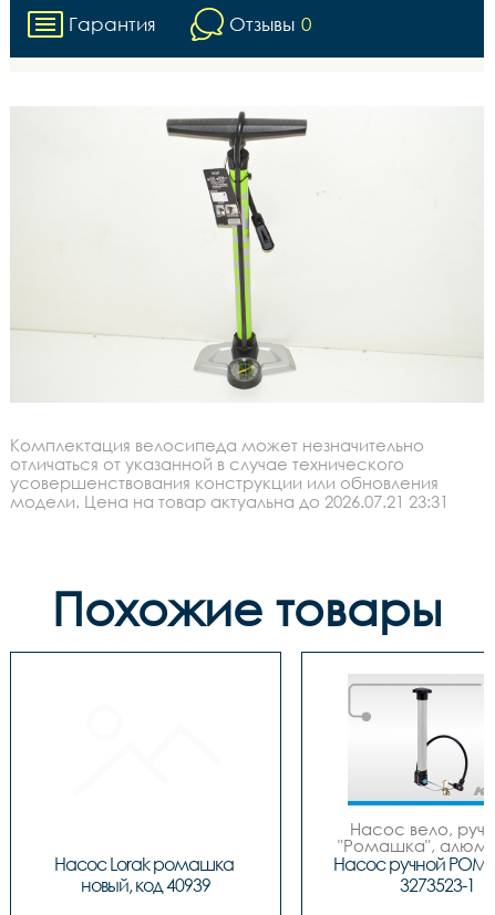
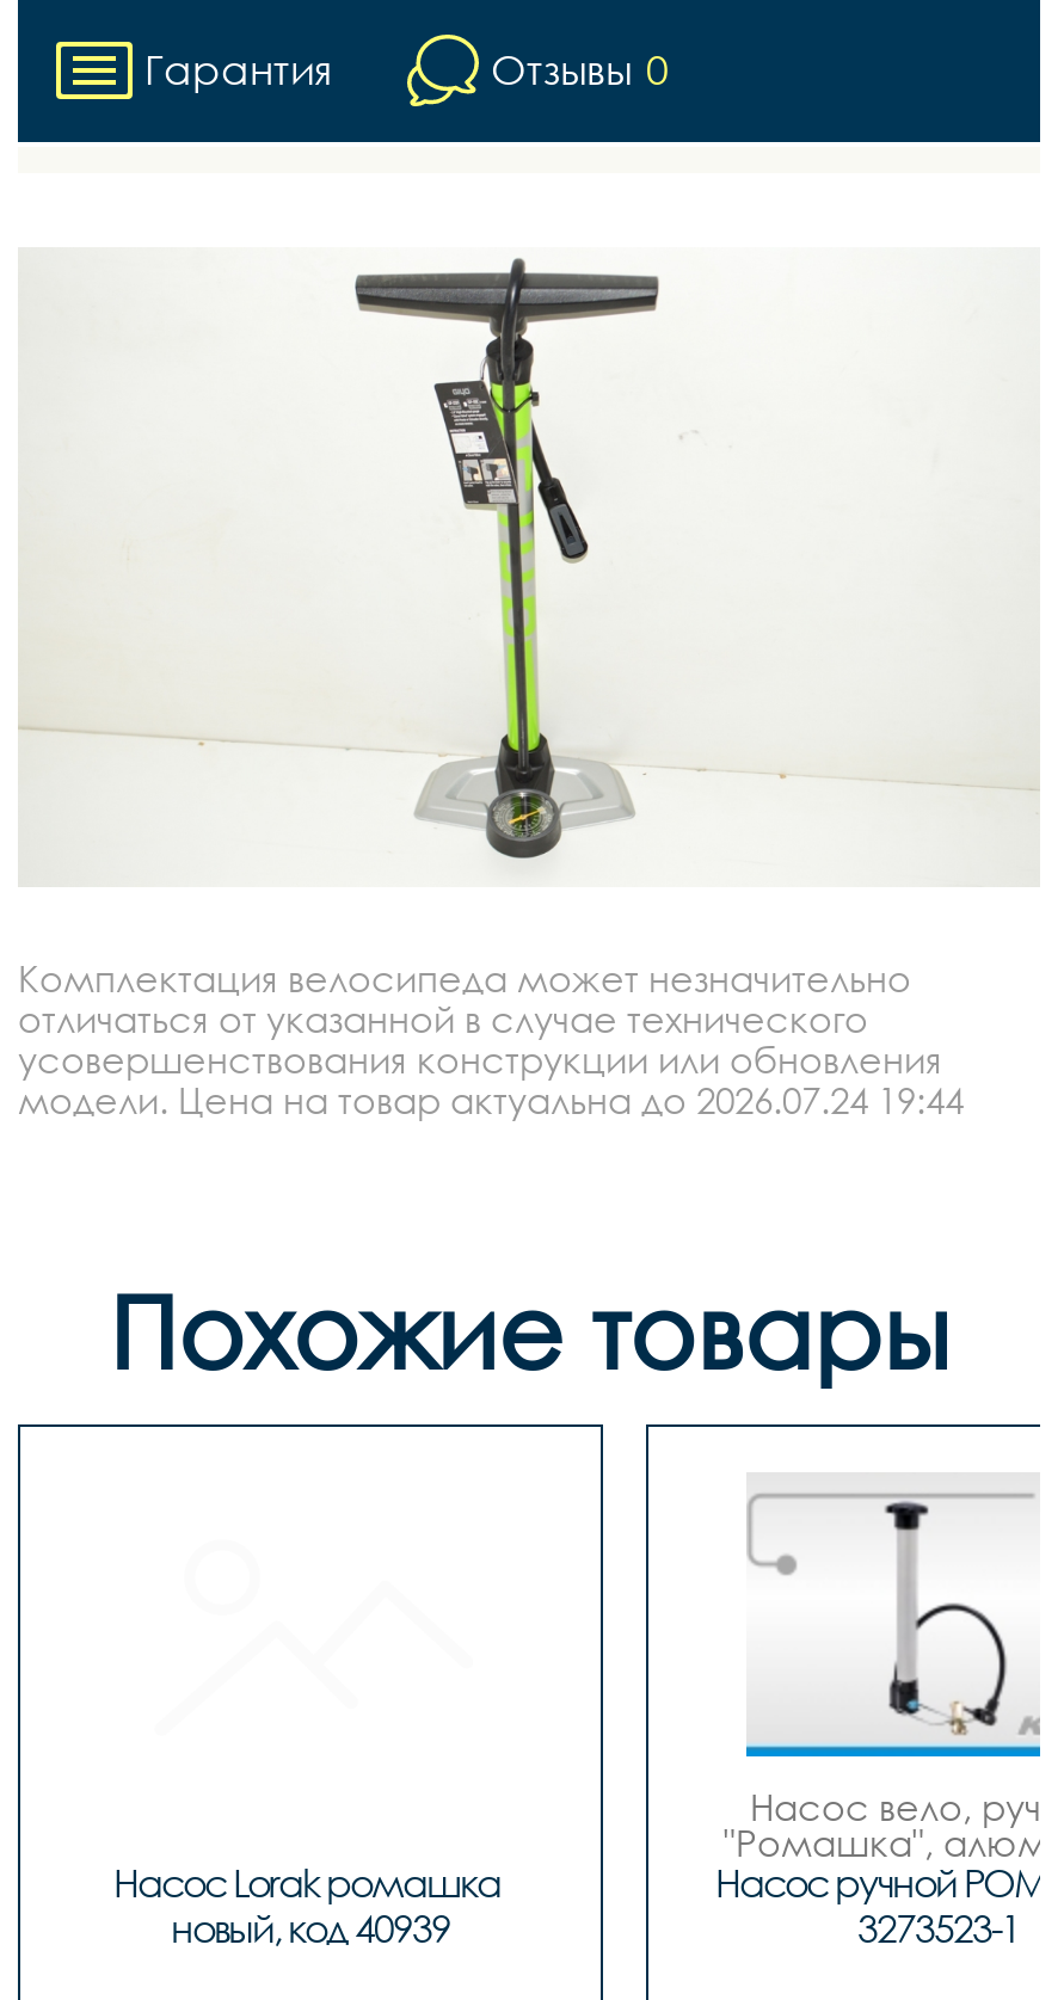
[10,491,448,511] модели. Цена на товар актуальна до 2026.07.21 23:31 -> [18,1077,964,1120] модели. Цена на товар актуальна до 2026.07.24 19:44

